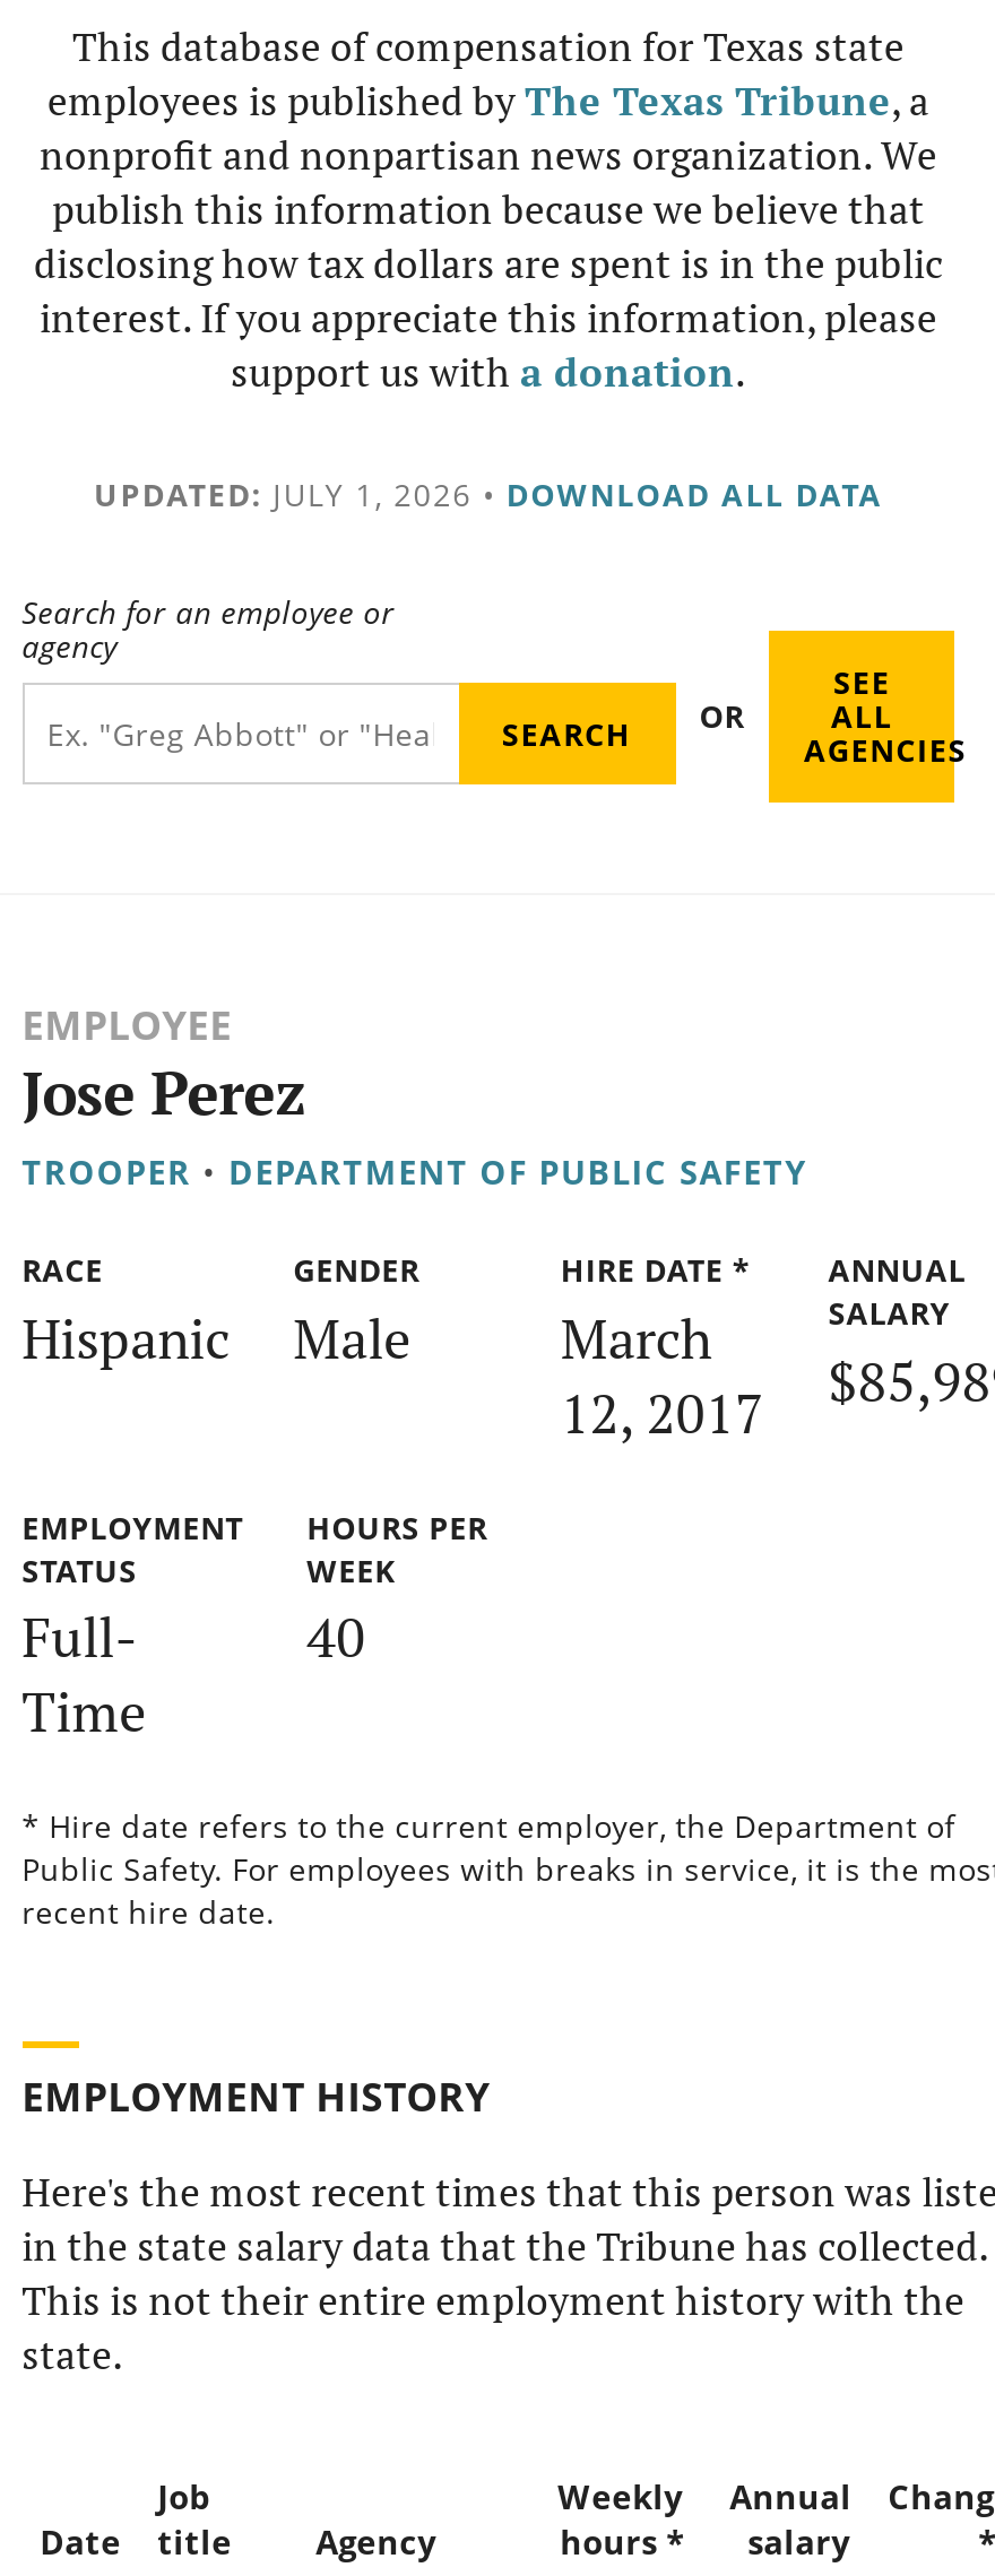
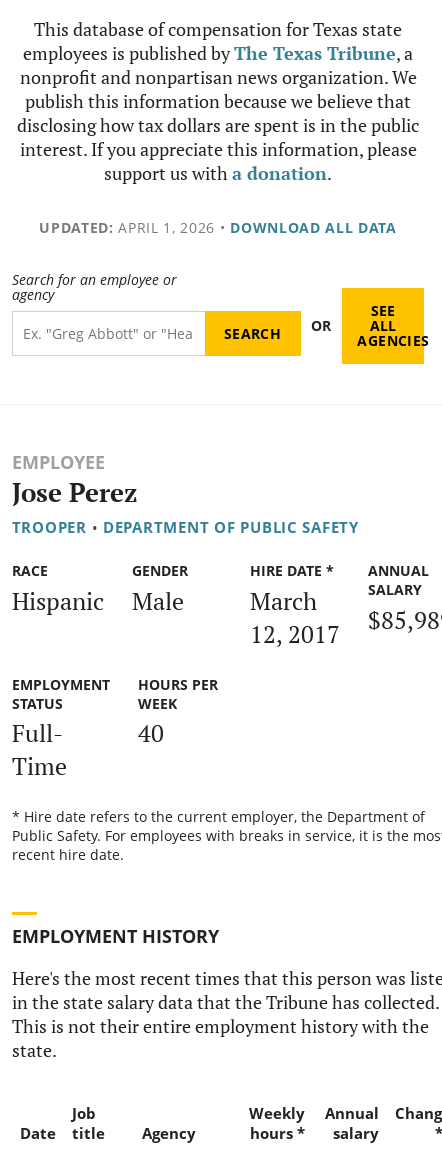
[94,472,883,515] UPDATED: JULY 1, 2026 • DOWNLOAD ALL DATA -> [39,218,397,237] UPDATED: APRIL 1, 2026 • DOWNLOAD ALL DATA

